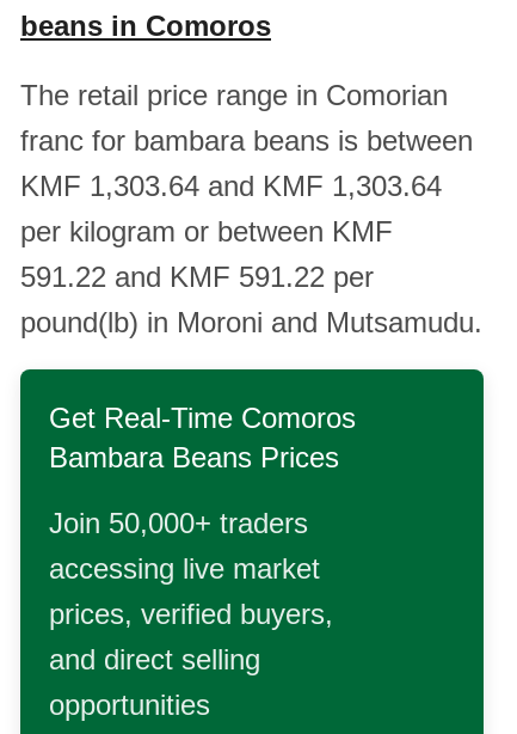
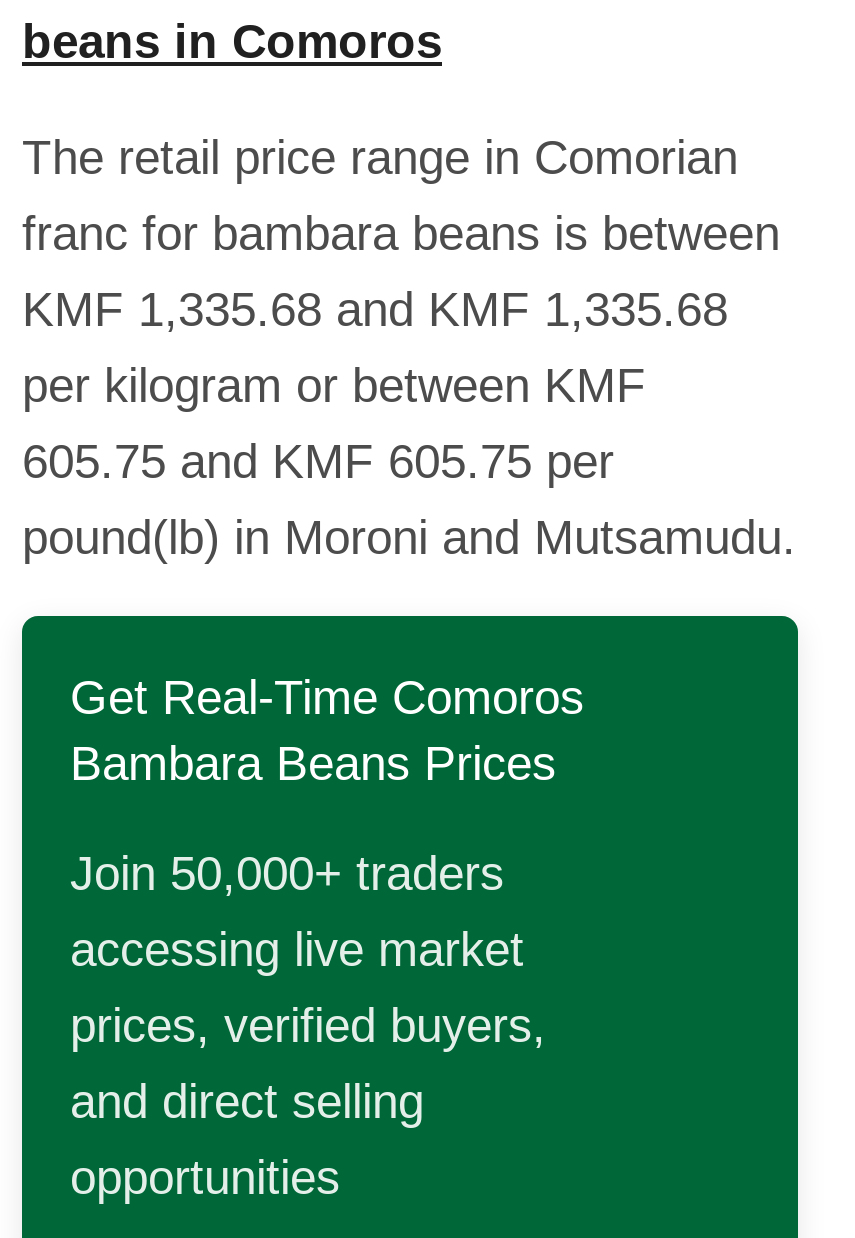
[20,170,442,202] KMF 1,303.64 and KMF 1,303.64 -> [22,282,728,336] KMF 1,335.68 and KMF 1,335.68
[20,261,374,293] 591.22 and KMF 591.22 per -> [22,434,614,488] 605.75 and KMF 605.75 per

